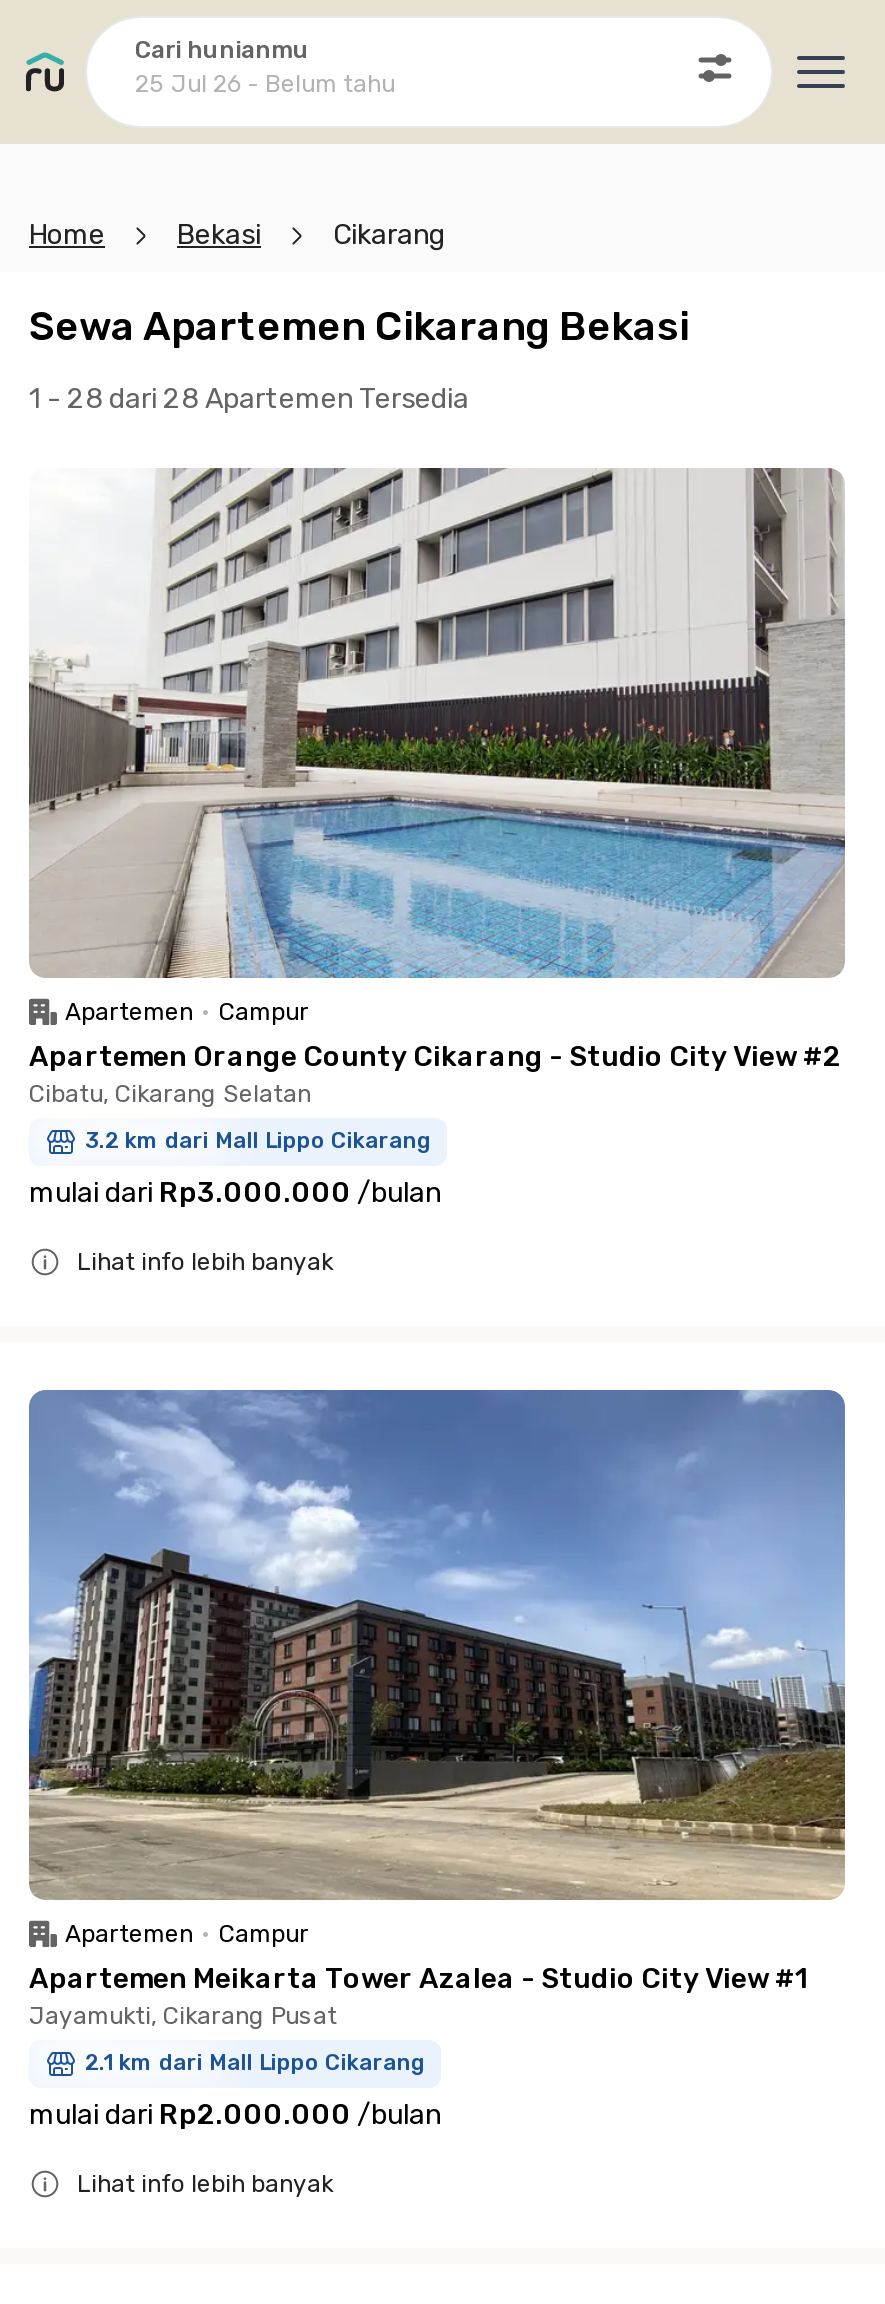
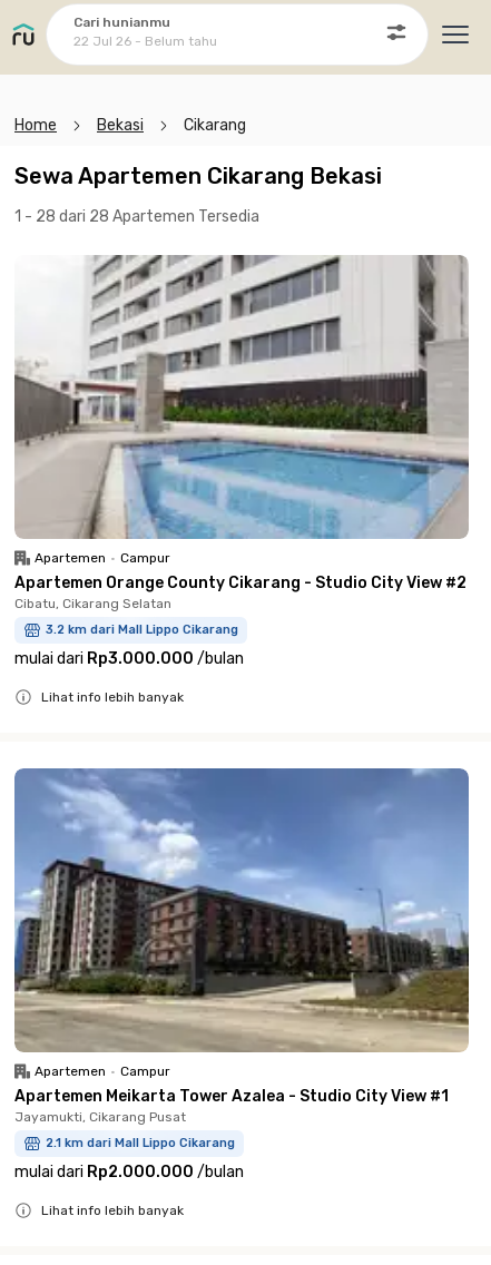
[135,69,395,97] 25 Jul 26 - Belum tahu -> [73,33,217,48] 22 Jul 26 - Belum tahu

